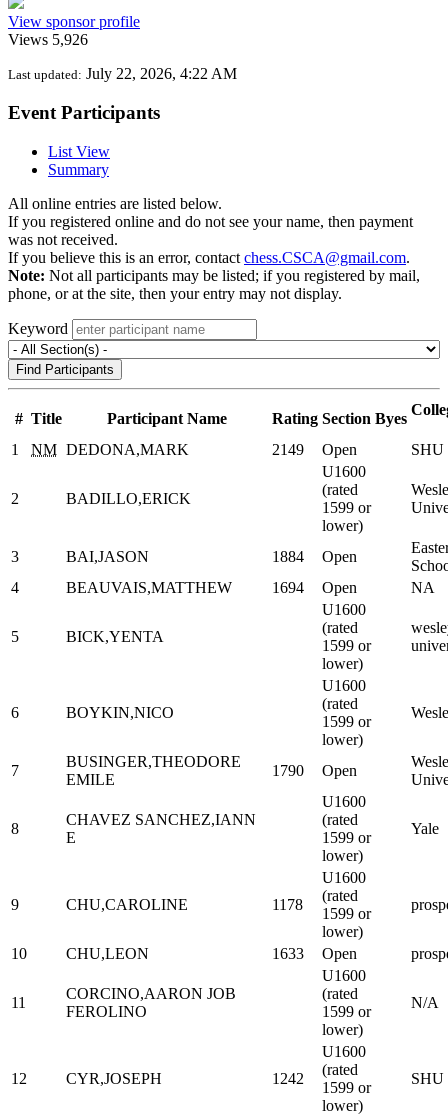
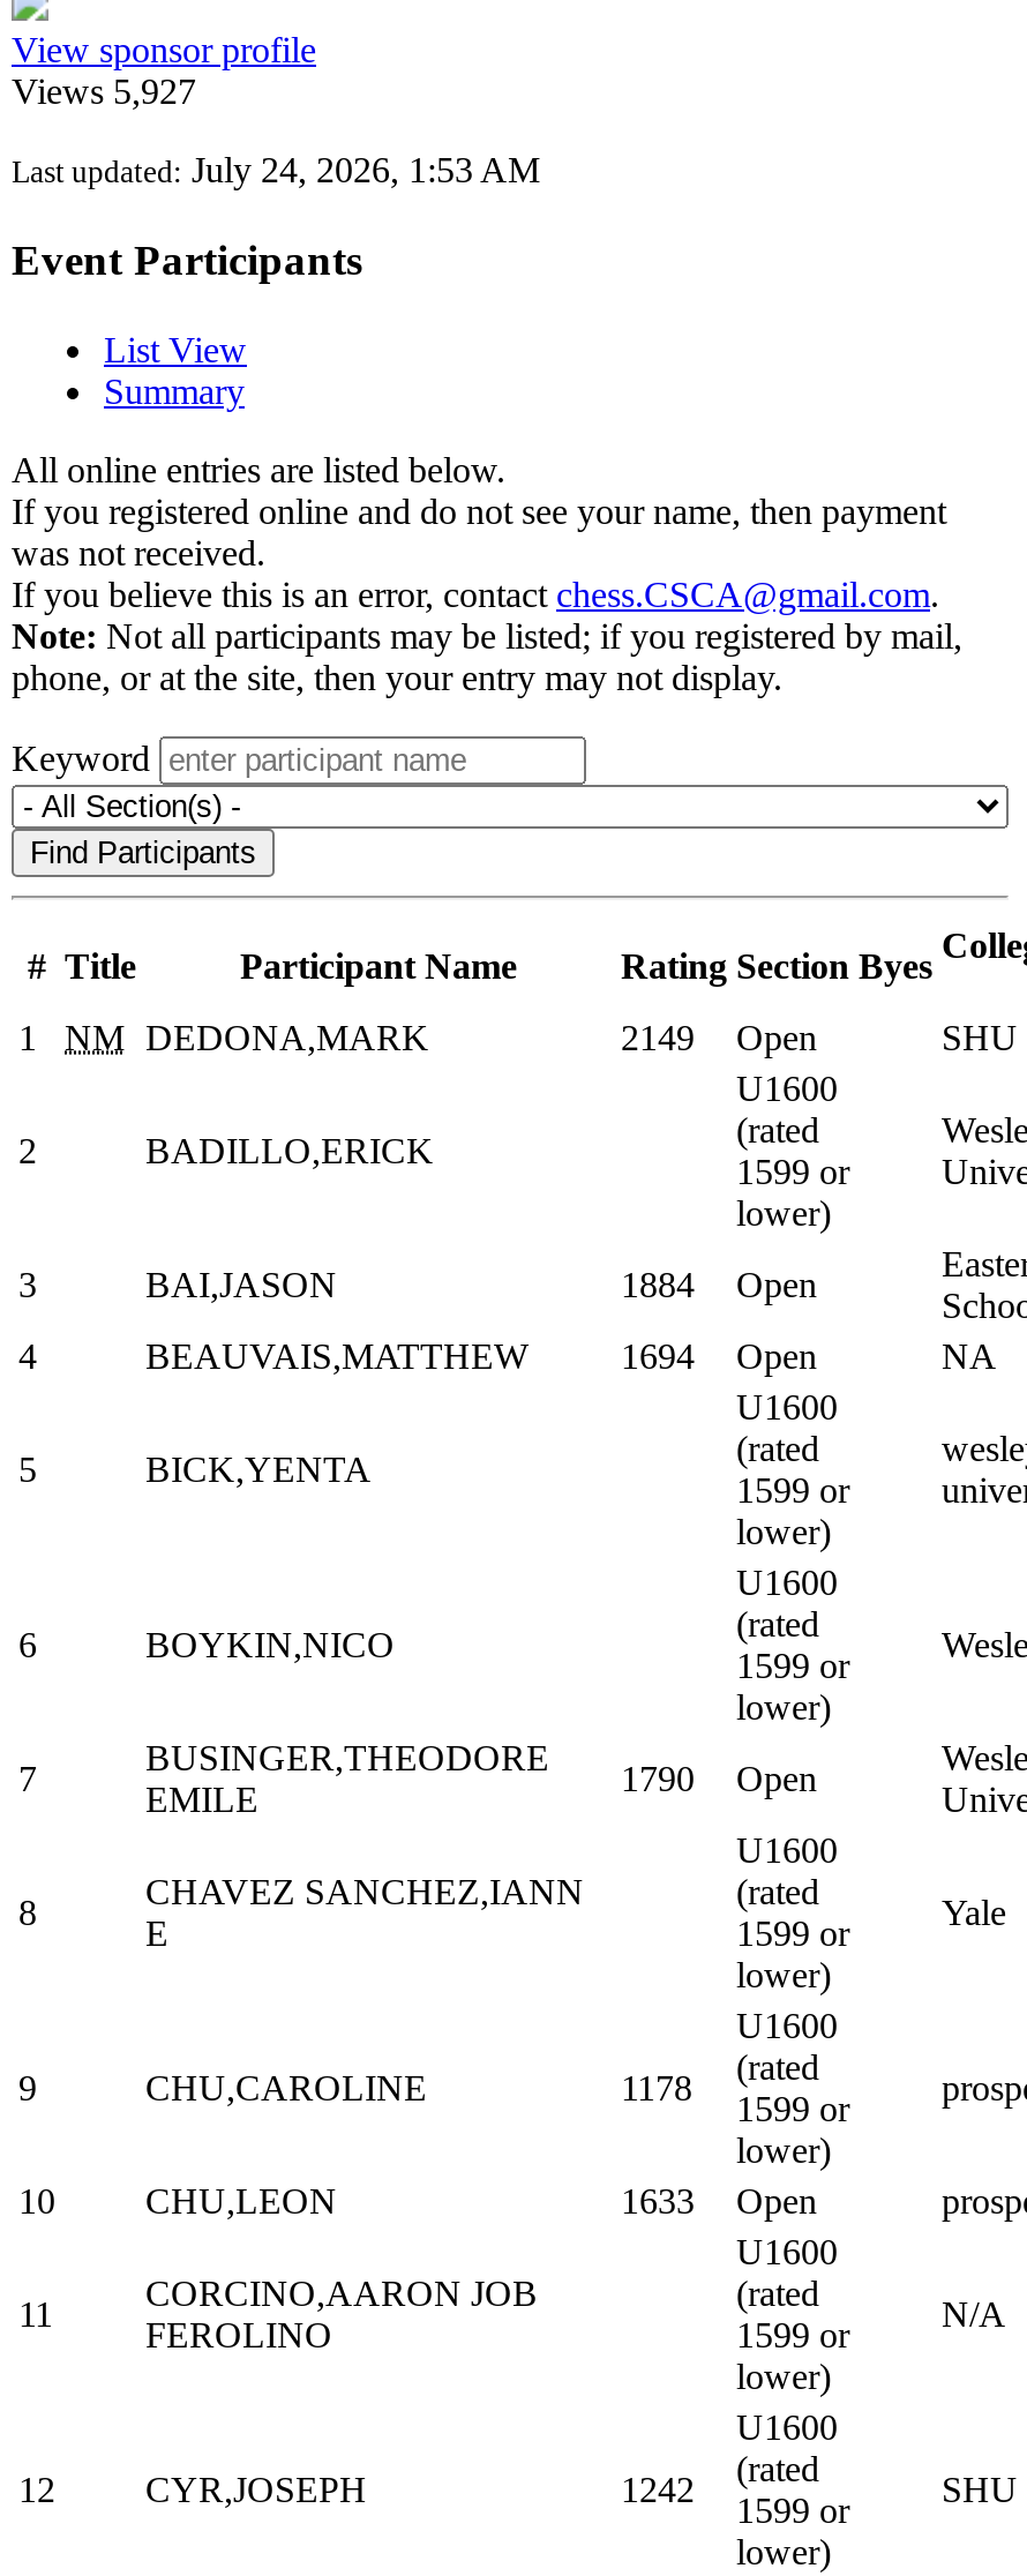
[8,31,88,48] Views 5,926 -> [12,72,196,111] Views 5,927
[8,65,237,82] Last updated: July 22, 2026, 4:22 AM -> [12,151,540,190] Last updated: July 24, 2026, 1:53 AM

